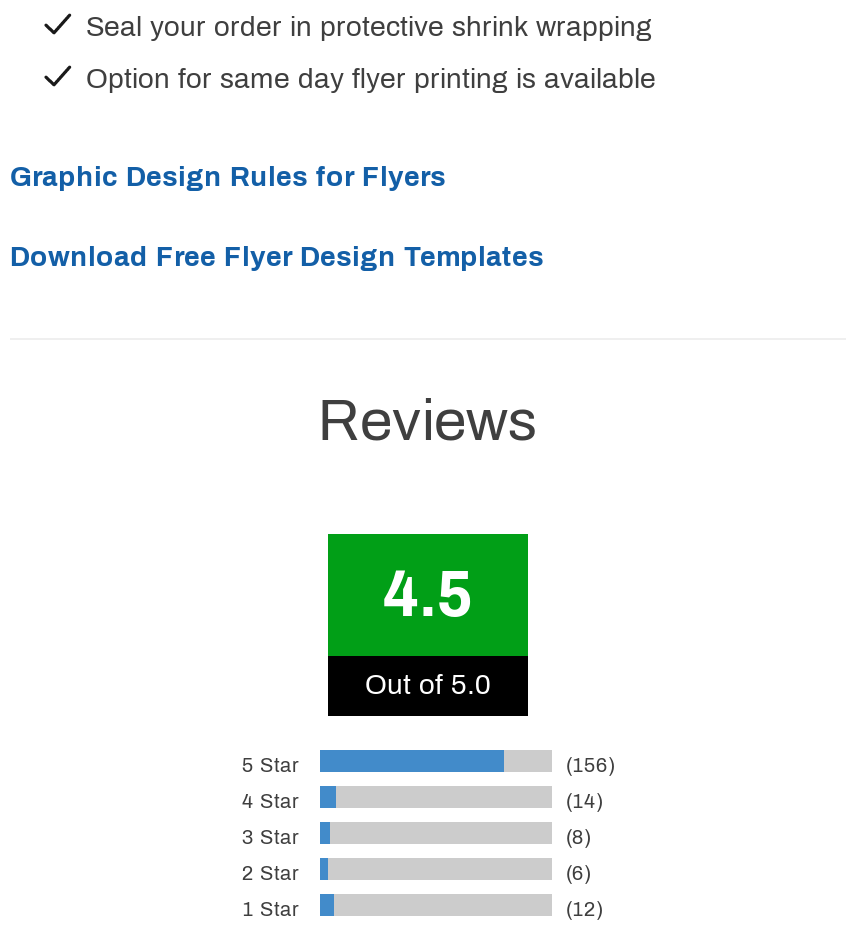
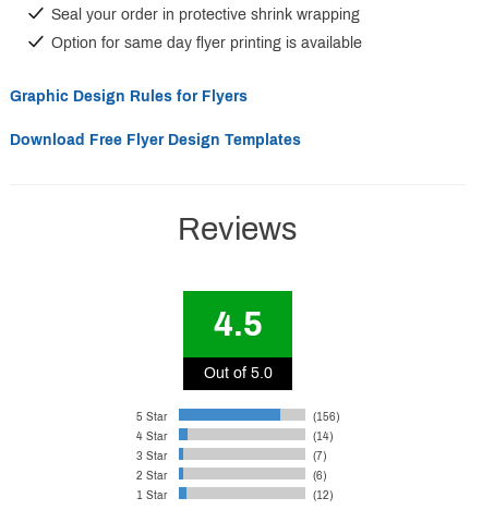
[566,825,590,847] (8) -> [313,450,326,462] (7)

